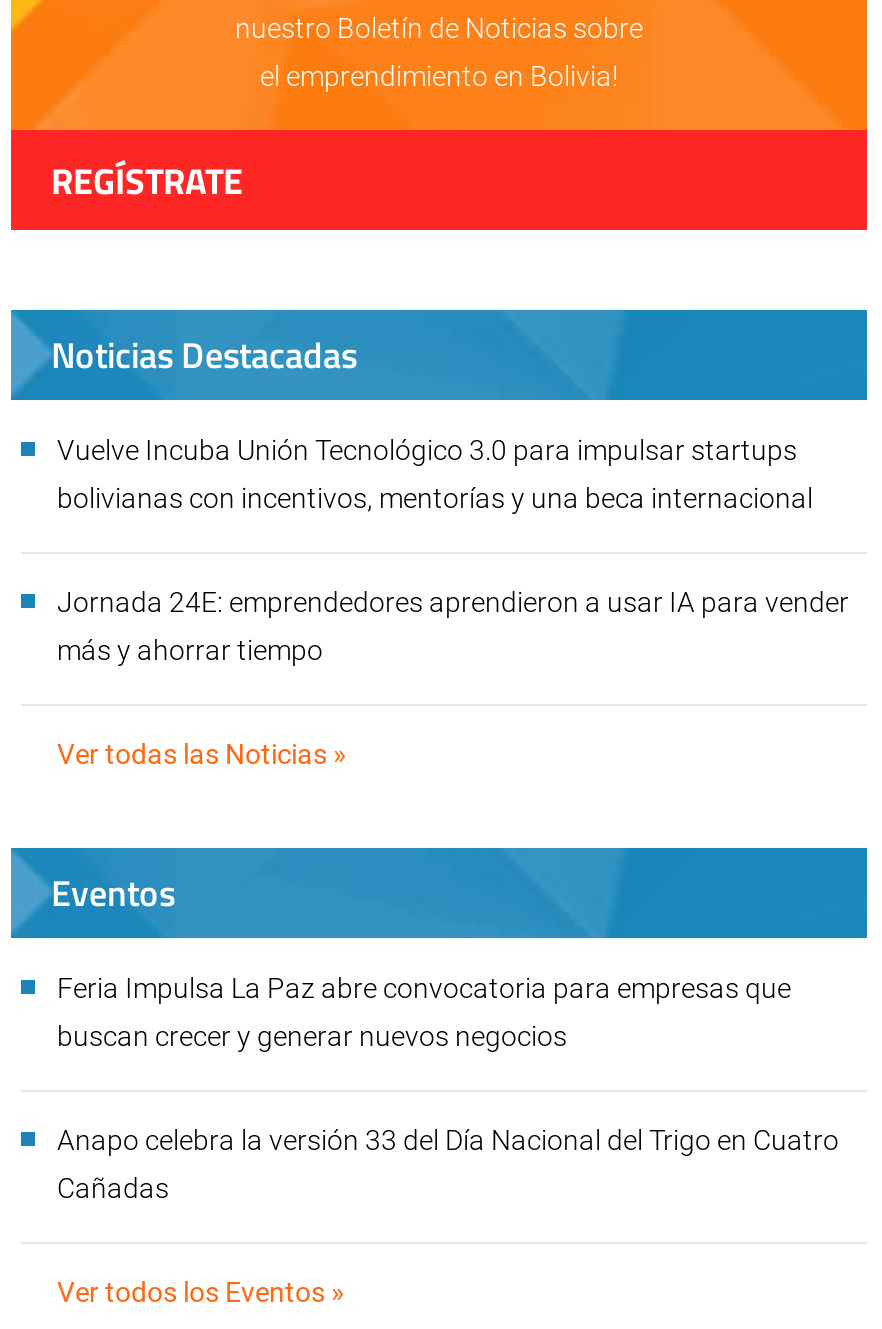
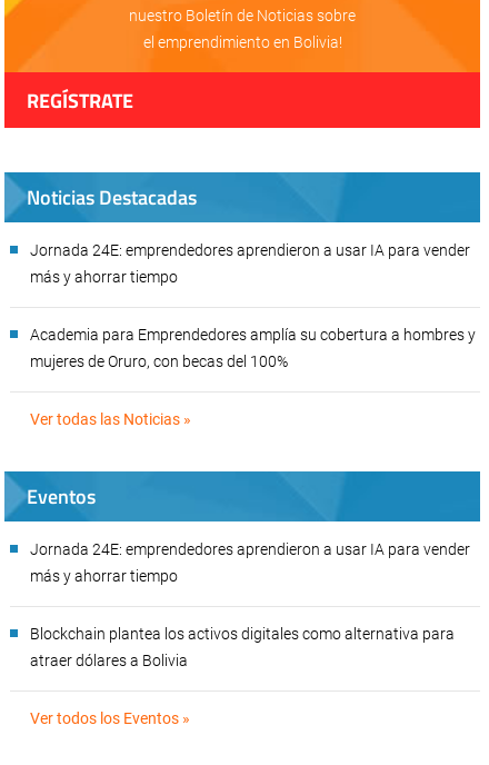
[57,435,819,515] Vuelve Incuba Unión Tecnológico 3.0 para impulsar startups | bolivianas con incentivos, mentorías y una beca internacional -> none
moved [57,587,849,667] -> [30,242,470,286]: Jornada 24E: emprendedores aprendieron a usar IA para vender | más y ahorrar tiempo
none -> [30,326,476,371] Academia para Emprendedores amplía su cobertura a hombres y | mujeres de Oruro, con becas del 100%
[57,973,791,1005] Feria Impulsa La Paz abre convocatoria para empresas que -> [30,541,470,559] Jornada 24E: emprendedores aprendieron a usar IA para vender
[57,1021,567,1053] buscan crecer y generar nuevos negocios -> [30,568,178,585] más y ahorrar tiempo
[57,1125,839,1157] Anapo celebra la versión 33 del Día Nacional del Trigo en Cuatro -> [30,625,455,643] Blockchain plantea los activos digitales como alternativa para
[57,1173,169,1205] Cañadas -> [30,652,188,670] atraer dólares a Bolivia

